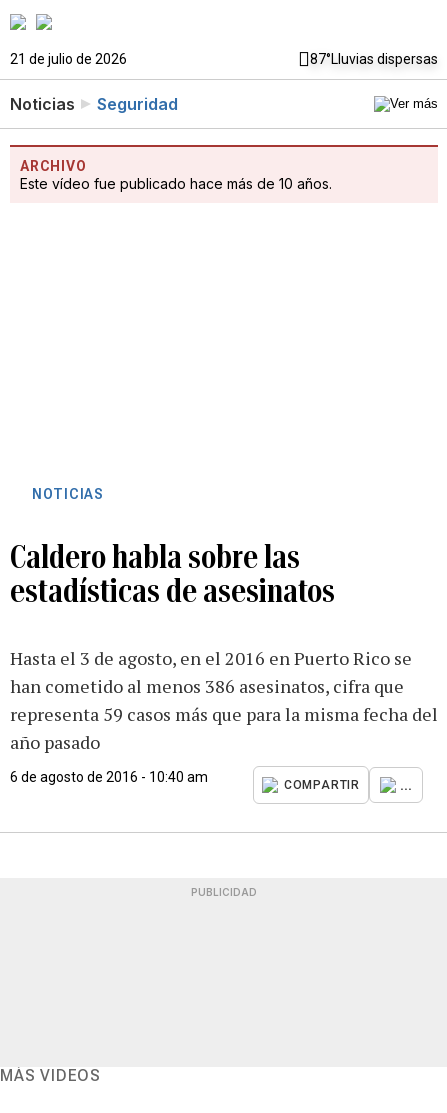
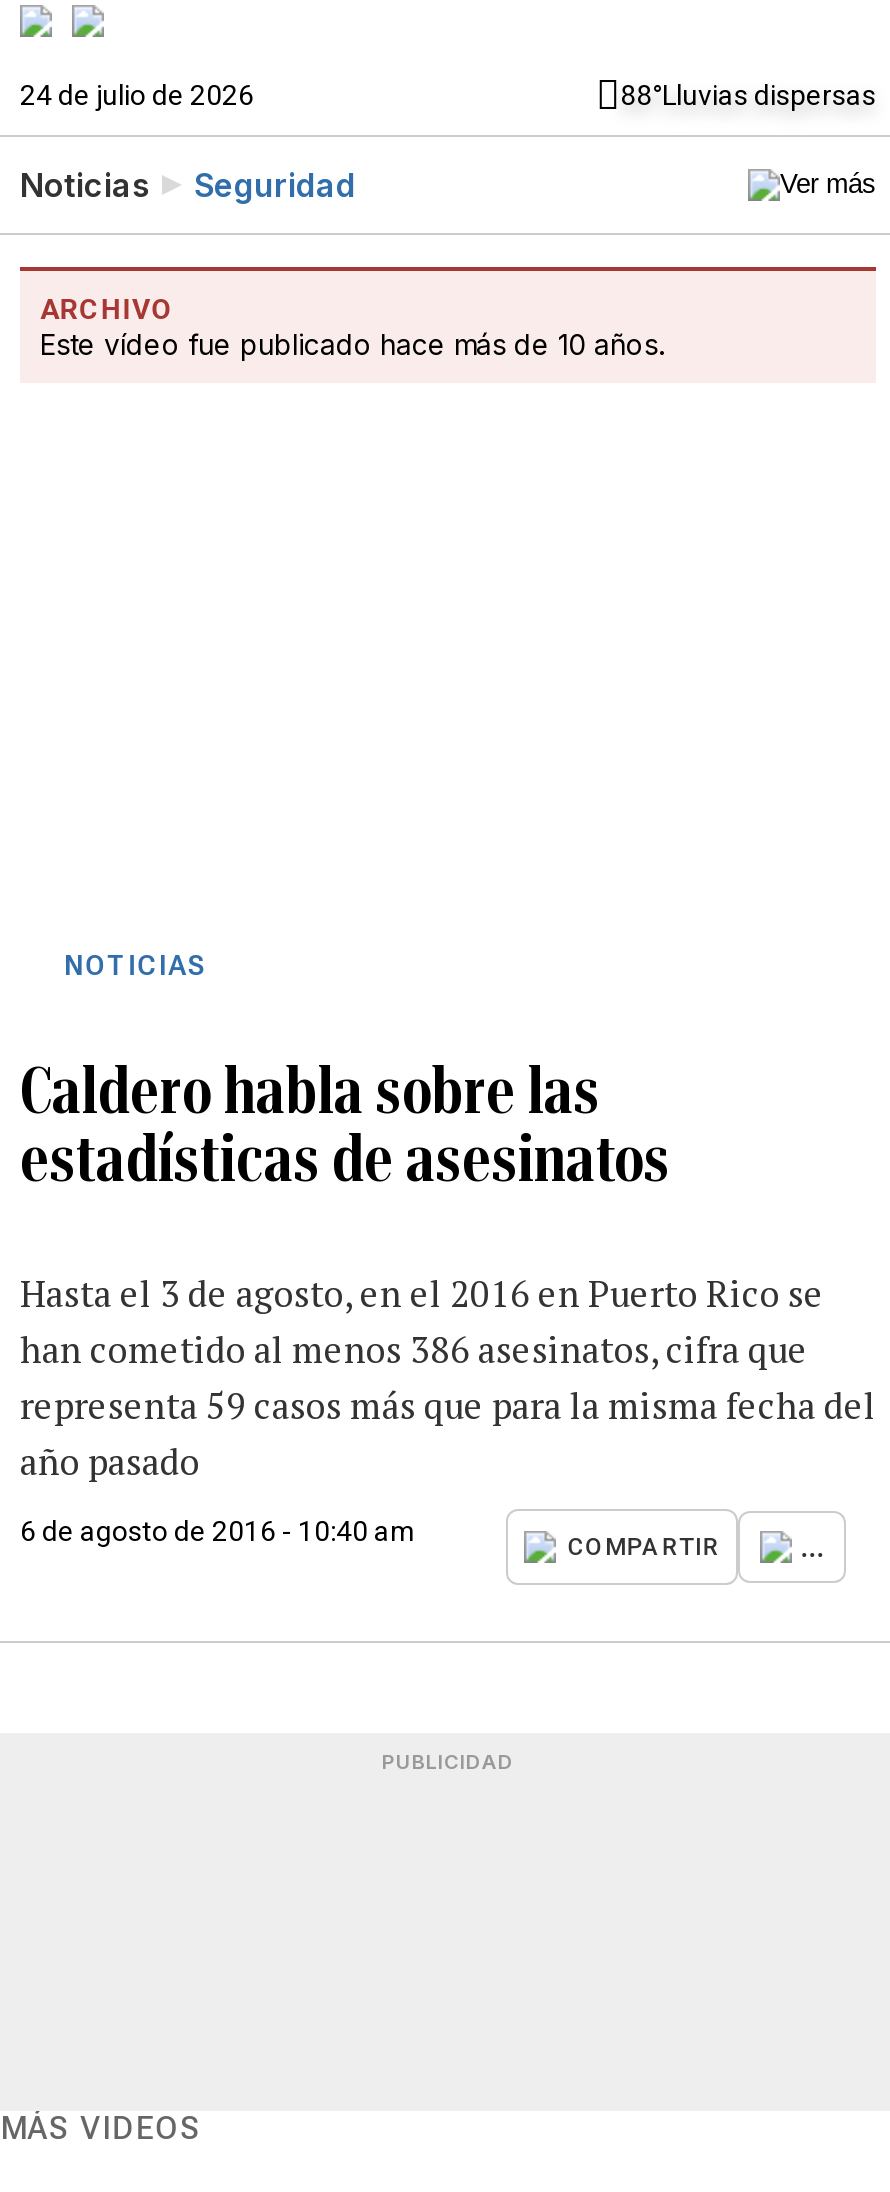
[10,51,127,67] 21 de julio de 2026 -> [20,79,254,111] 24 de julio de 2026
[310,51,438,67] 87°Lluvias dispersas -> [620,79,876,111] 88°Lluvias dispersas

